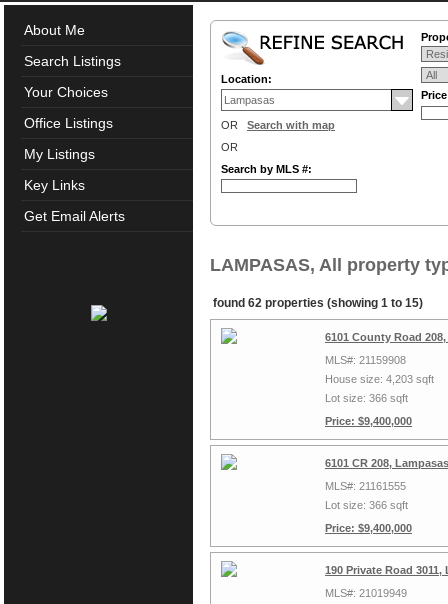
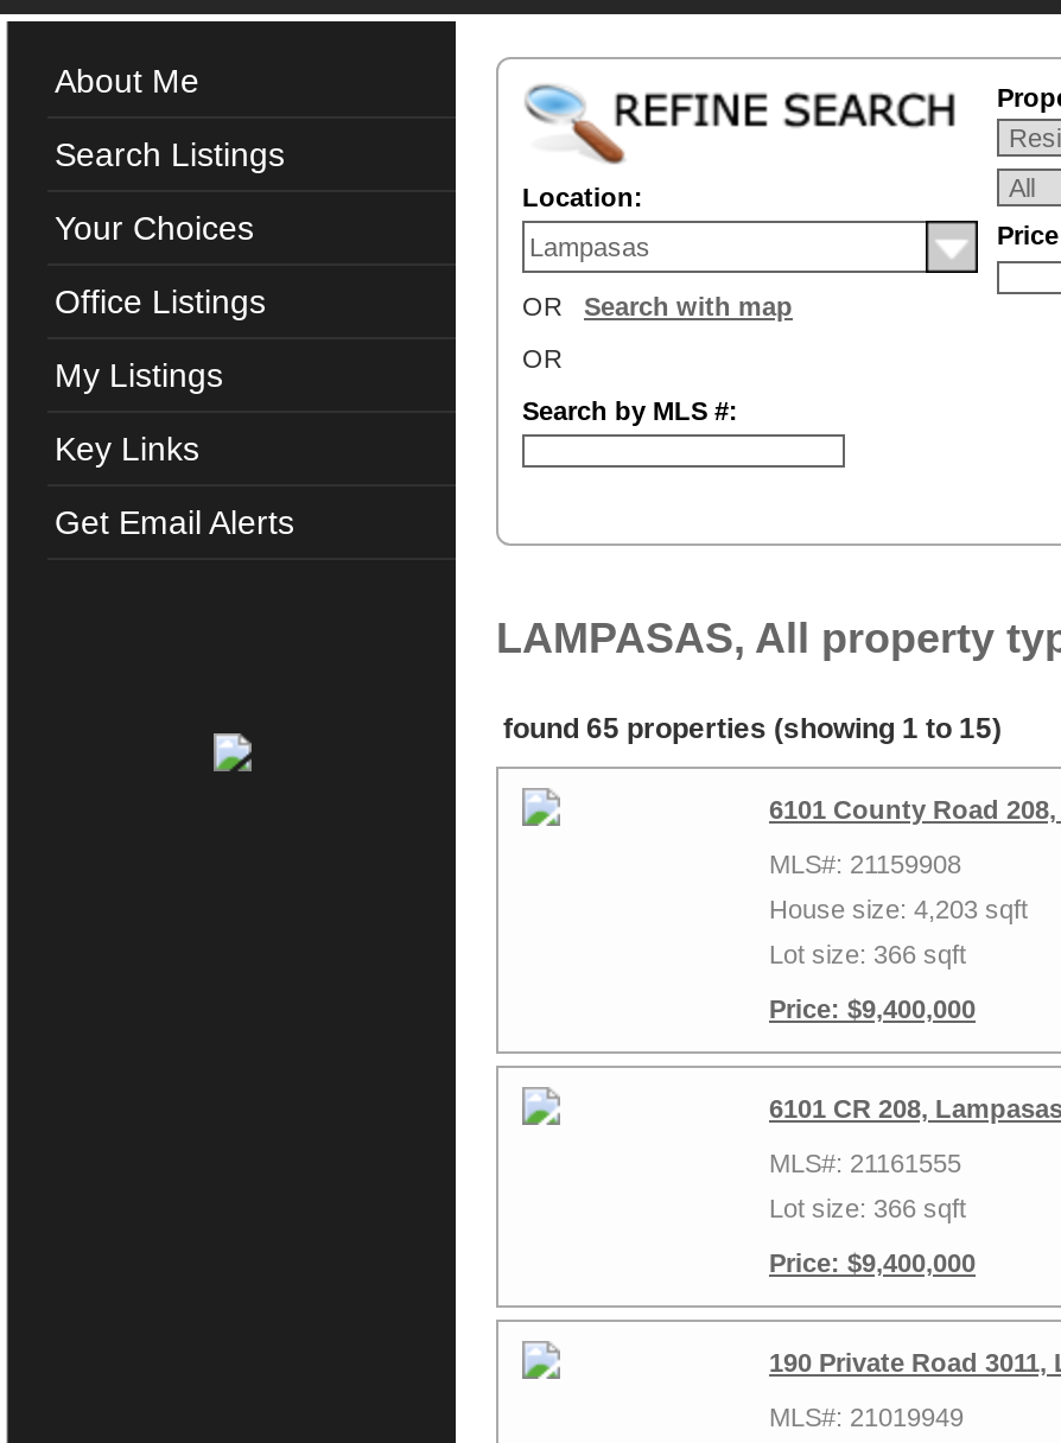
[213,296,423,310] found 62 properties (showing 1 to 15) -> [503,712,1002,745] found 65 properties (showing 1 to 15)

